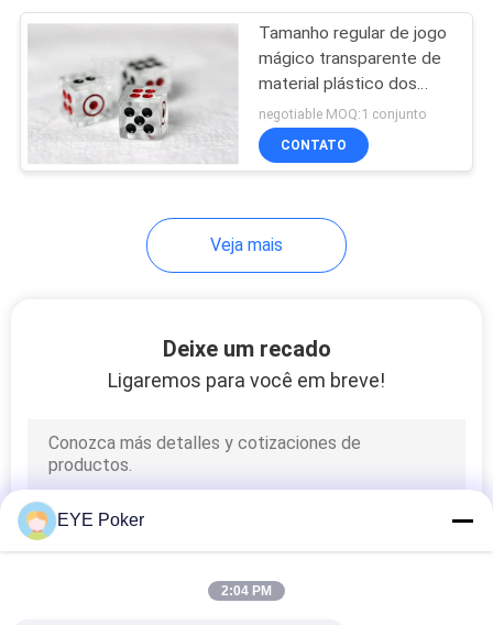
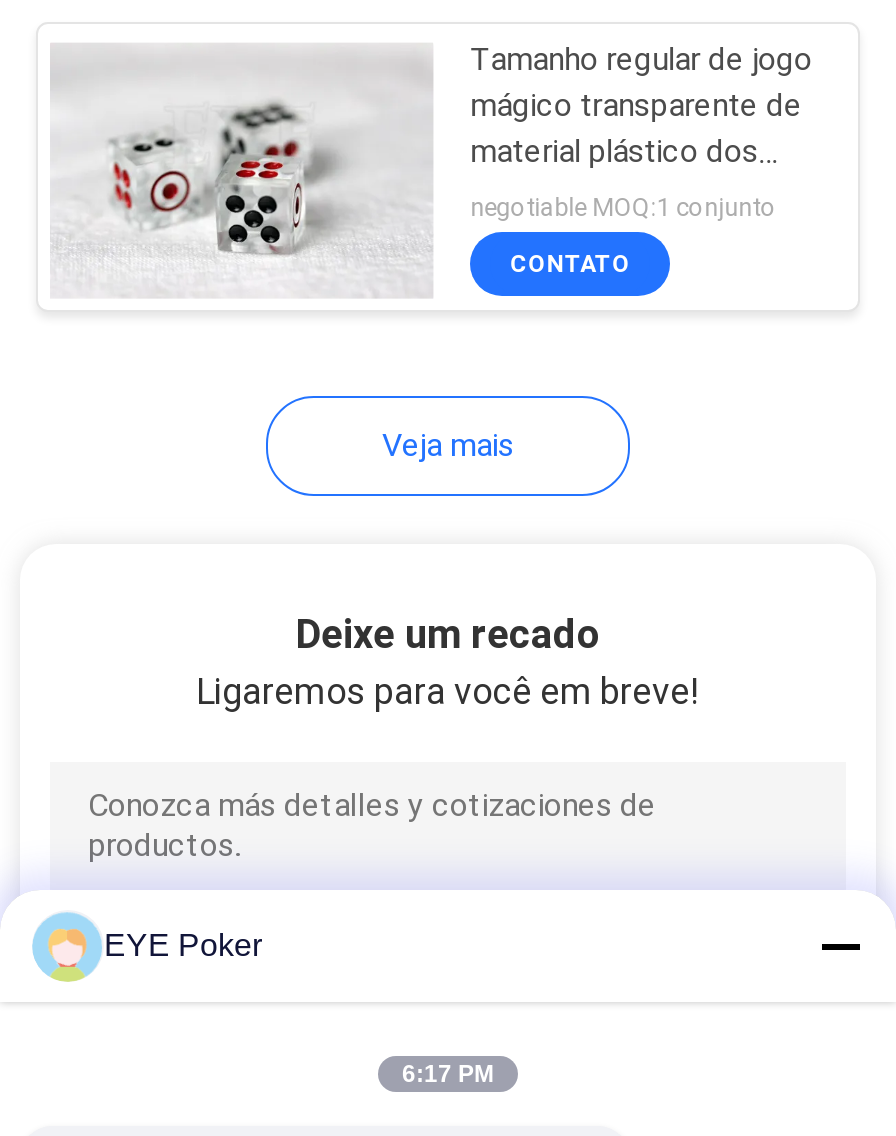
[221,583,272,599] 2:04 PM -> [402,1060,494,1088] 6:17 PM

